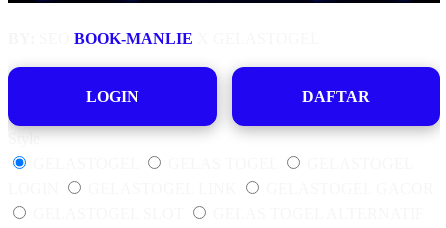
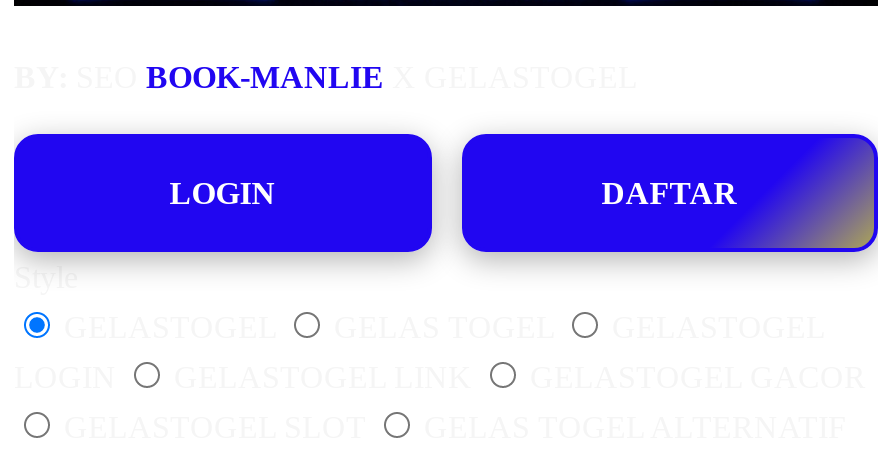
none -> [744,140,876,250] [image]

